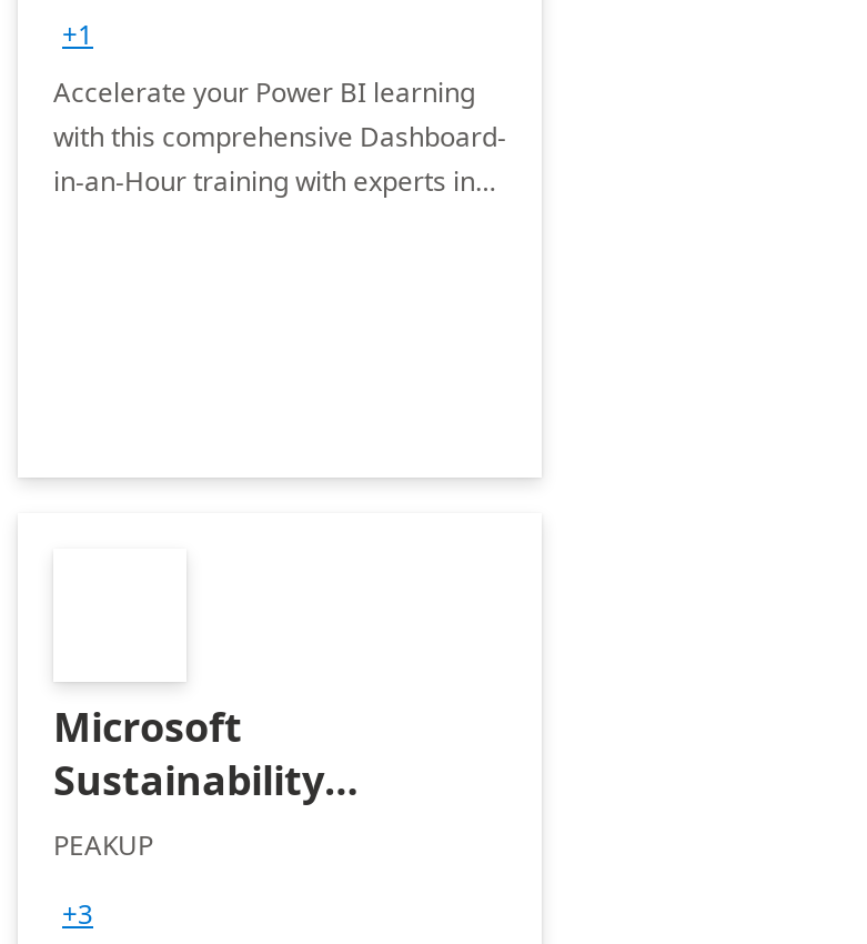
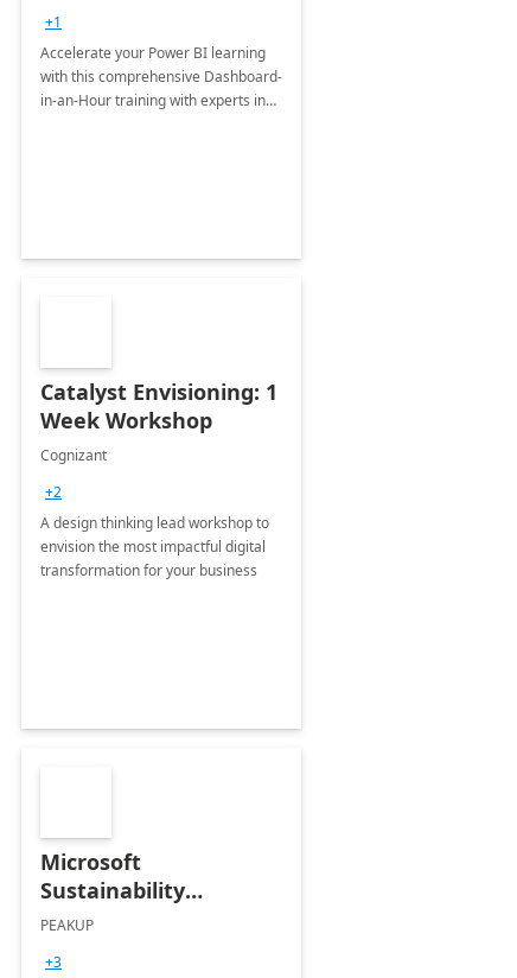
none -> [40,377,277,580] Catalyst Envisioning: 1 | Week Workshop | Cognizant | +2 | A design thinking lead workshop to | envision the most impactful digital | transformation for your business

